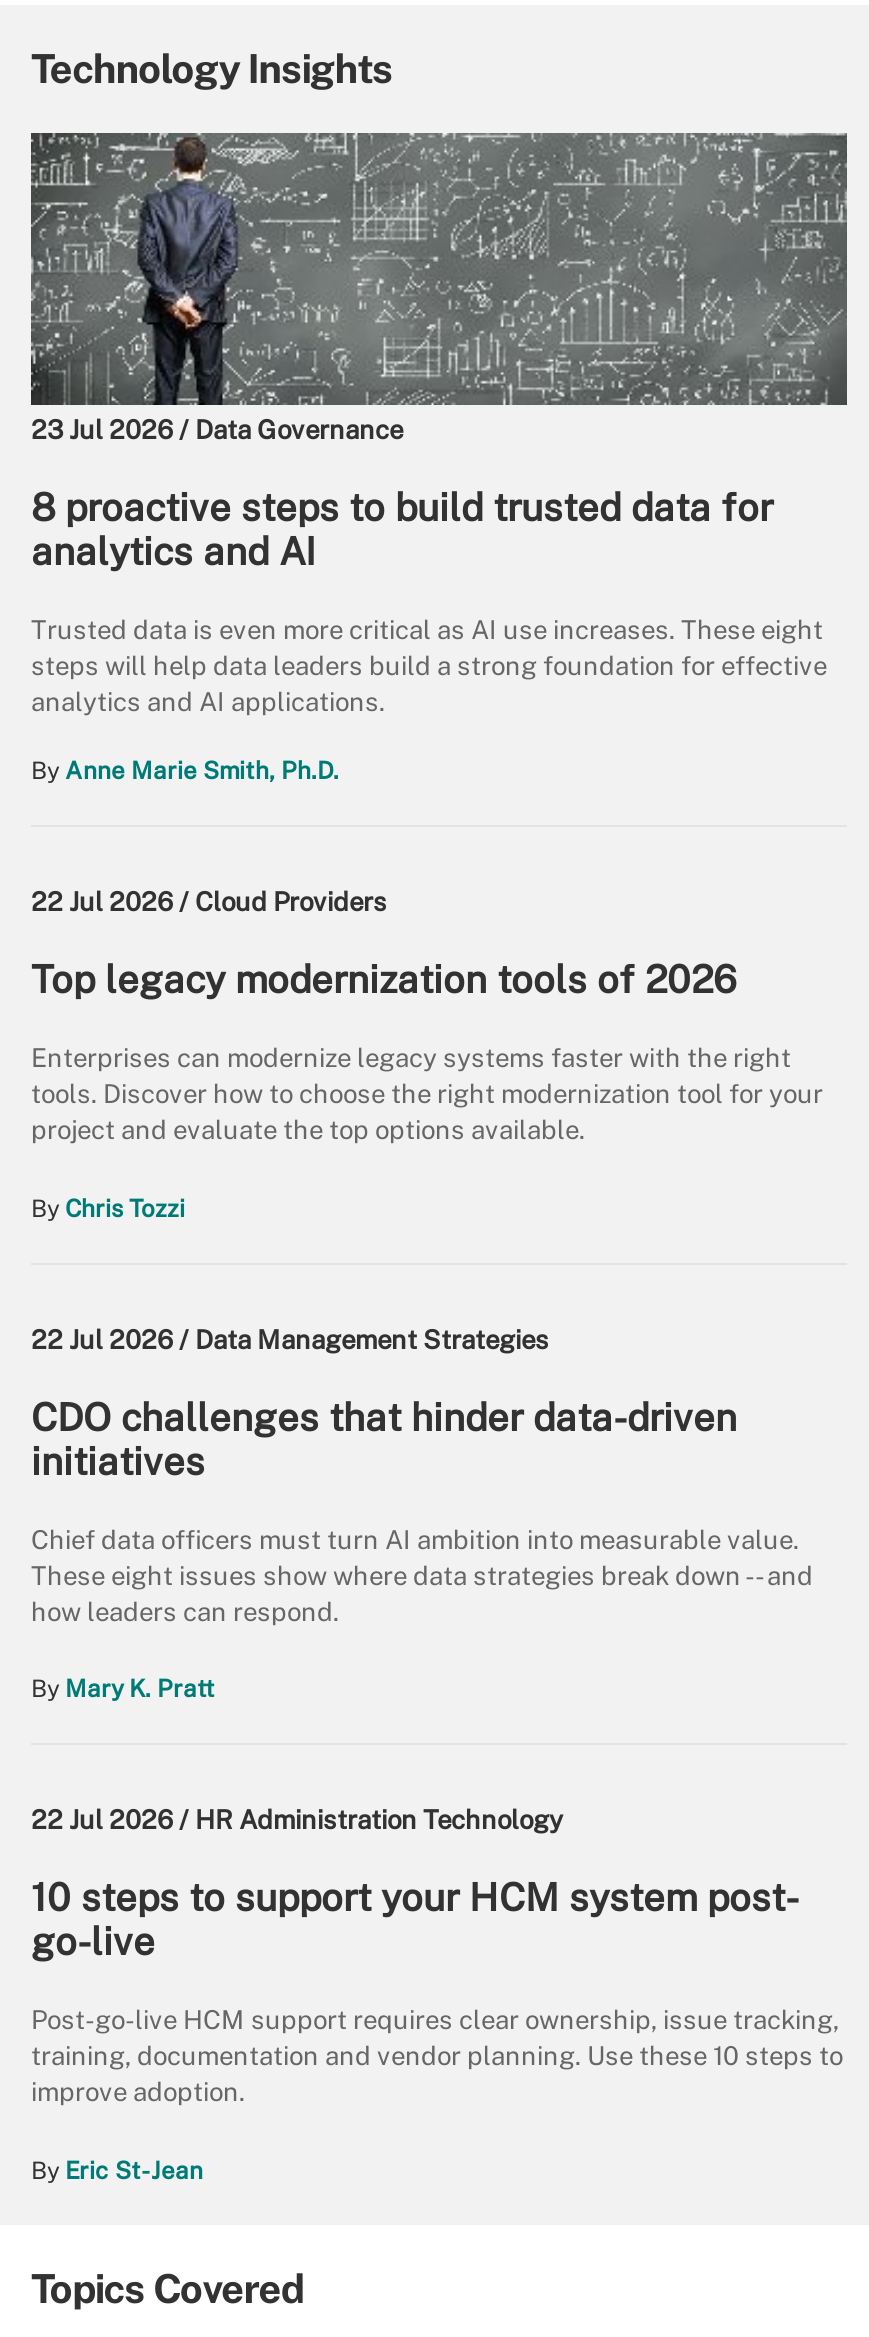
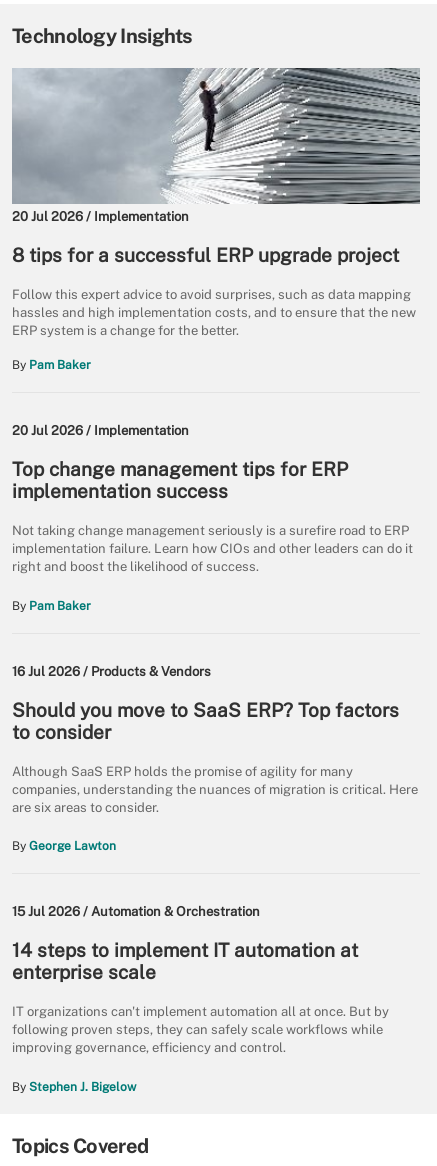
[29,131,847,445] [image] | 23 Jul 2026 / Data Governance -> [12,67,421,224] [image] | 20 Jul 2026 / Implementation
[31,485,773,573] 8 proactive steps to build trusted data for | analytics and AI -> [12,244,399,266] 8 tips for a successful ERP upgrade project
[31,615,827,717] Trusted data is even more critical as AI use increases. These eight | steps will help data leaders build a strong foundation for effective | analytics and AI applications. -> [12,287,416,338] Follow this expert advice to avoid surprises, such as data mapping | hassles and high implementation costs, and to ensure that the new | ERP system is a change for the better.
[31,757,339,785] By Anne Marie Smith, Ph.D. -> [12,358,91,372] By Pam Baker
[31,887,387,917] 22 Jul 2026 / Cloud Providers -> [12,423,189,438] 20 Jul 2026 / Implementation
[31,957,737,1001] Top legacy modernization tools of 2026 -> [12,458,348,502] Top change management tips for ERP | implementation success
[31,1043,823,1145] Enterprises can modernize legacy systems faster with the right | tools. Discover how to choose the right modernization tool for your | project and evaluate the top options available. -> [12,523,413,574] Not taking change management seriously is a surefire road to ERP | implementation failure. Learn how CIOs and other leaders can do it | right and boost the likelihood of success.
[31,1194,185,1222] By Chris Tozzi -> [12,598,91,612] By Pam Baker
[31,1324,549,1354] 22 Jul 2026 / Data Management Strategies -> [12,663,211,678] 16 Jul 2026 / Products & Vendors
[31,1394,737,1482] CDO challenges that hinder data-driven | initiatives -> [12,698,399,742] Should you move to SaaS ERP? Top factors | to consider
[31,1524,813,1626] Chief data officers must turn AI ambition into measurable value. | These eight issues show where data strategies break down -- and | how leaders can respond. -> [12,763,418,814] Although SaaS ERP holds the promise of agility for many | companies, understanding the nuances of migration is critical. Here | are six areas to consider.
[31,1675,215,1703] By Mary K. Pratt -> [12,839,116,853] By George Lawton
[31,1805,563,1835] 22 Jul 2026 / HR Administration Technology -> [12,904,260,919] 15 Jul 2026 / Automation & Orchestration
[31,1875,799,1963] 10 steps to support your HCM system post- | go-live -> [12,939,358,983] 14 steps to implement IT automation at | enterprise scale
[31,2005,843,2107] Post-go-live HCM support requires clear ownership, issue tracking, | training, documentation and vendor planning. Use these 10 steps to | improve adoption. -> [12,1004,389,1055] IT organizations can't implement automation all at once. But by | following proven steps, they can safely scale workflows while | improving governance, efficiency and control.
[31,2156,203,2184] By Eric St-Jean -> [12,1079,136,1093] By Stephen J. Bigelow

